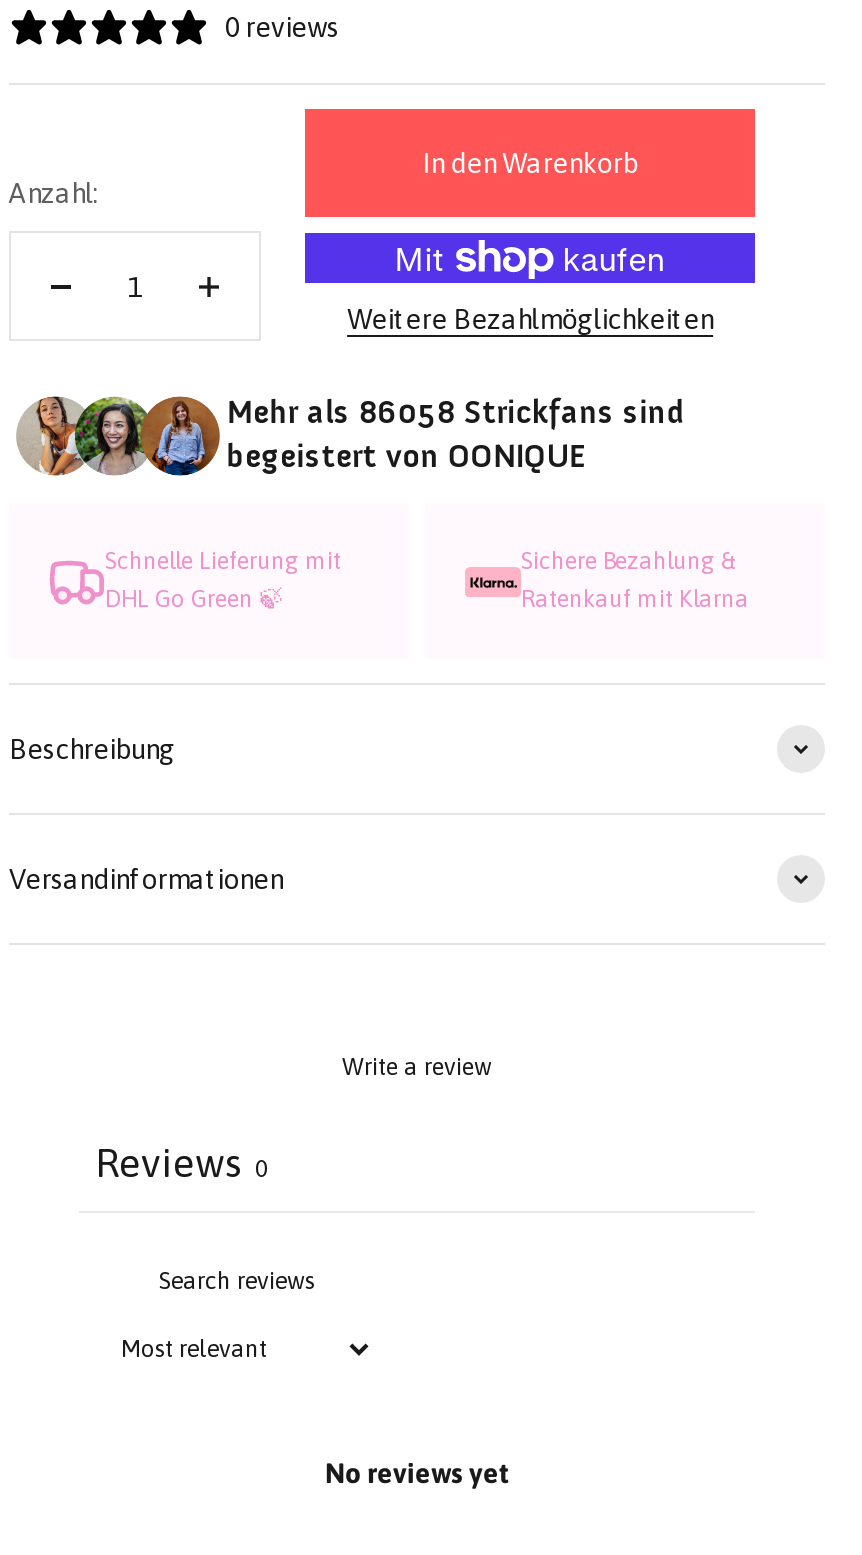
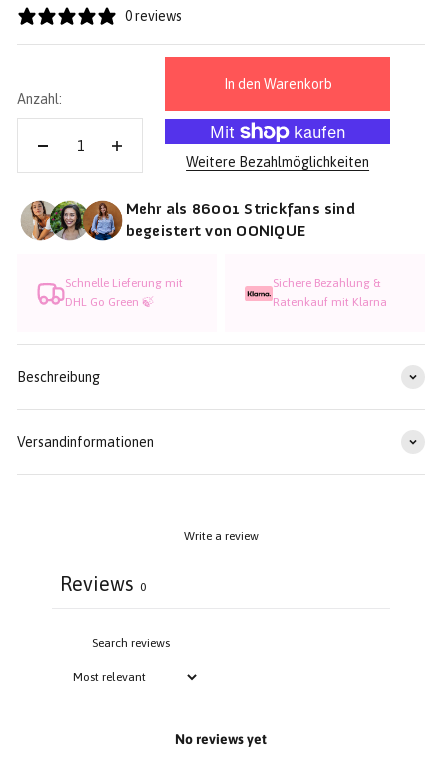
[227,394,685,432] Mehr als 86058 Strickfans sind -> [126,199,355,218] Mehr als 86001 Strickfans sind

